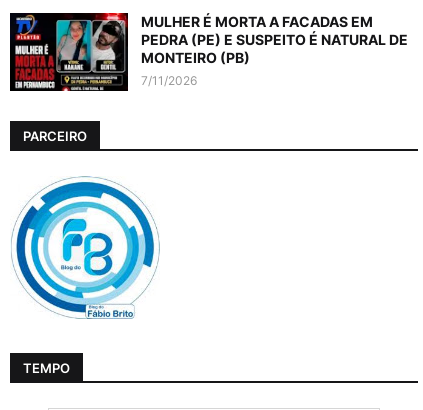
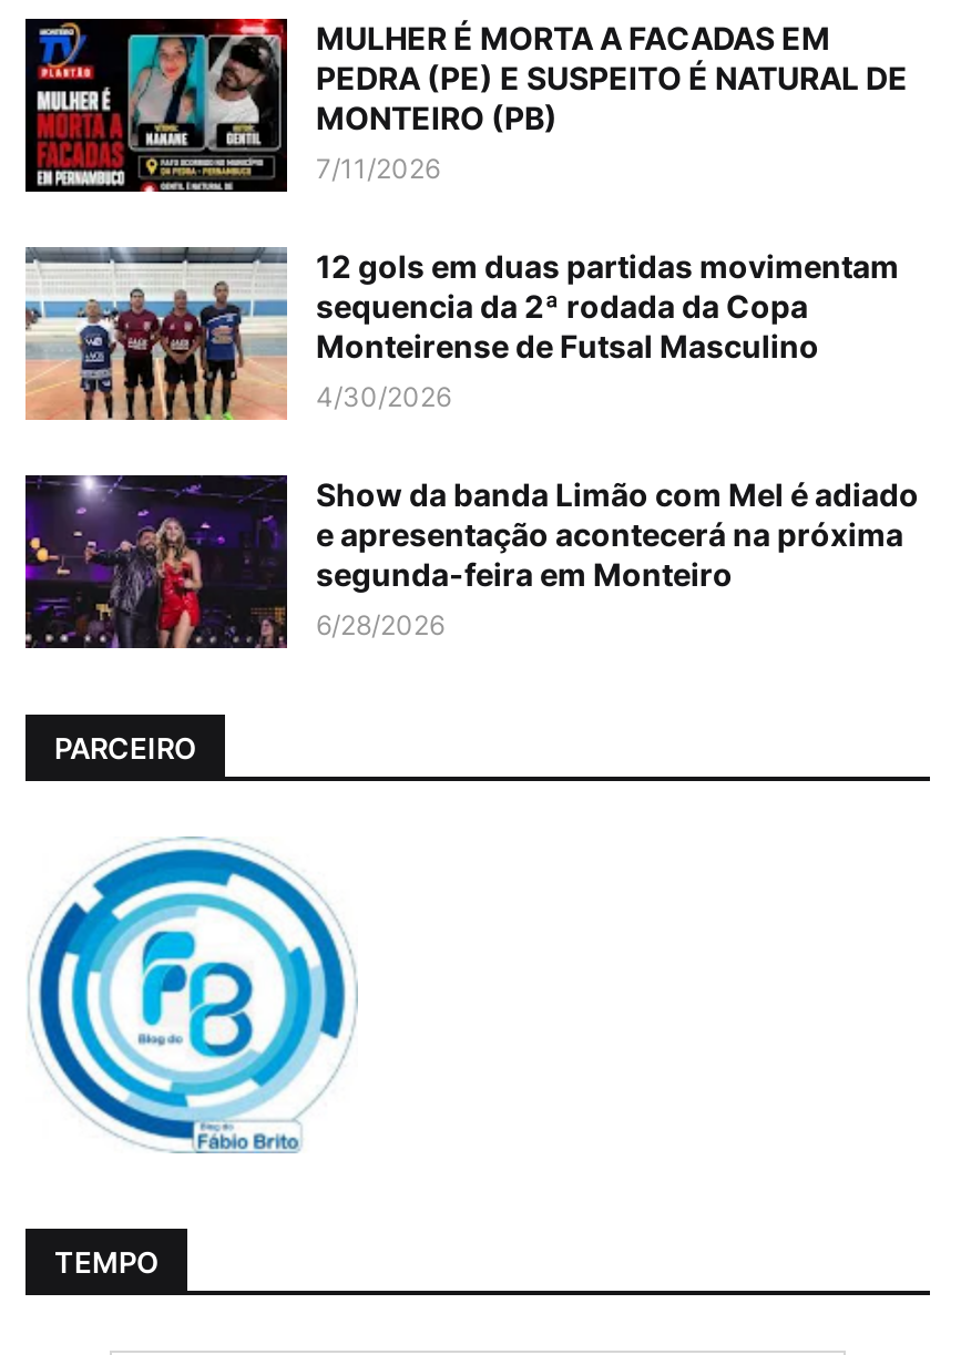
none -> [23,245,919,642] [image] | 12 gols em duas partidas movimentam | sequencia da 2ª rodada da Copa | Monteirense de Futsal Masculino | 4/30/2026 | Show da banda Limão com Mel é adiado | e apresentação acontecerá na próxima | segunda-feira em Monteiro | 6/28/2026
none -> [23,473,285,650] [image]

